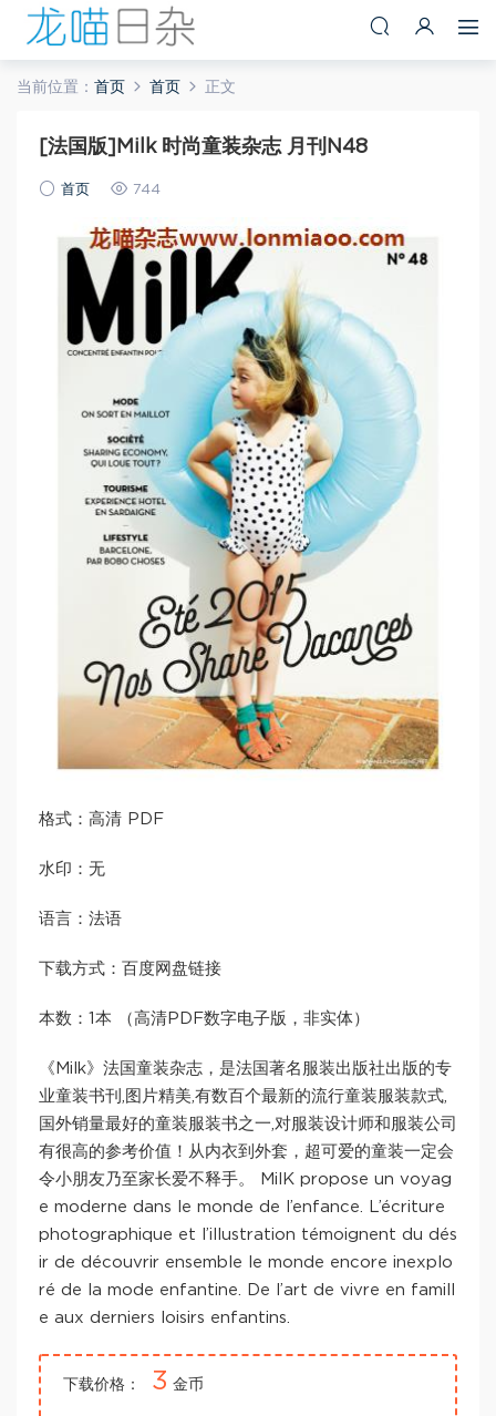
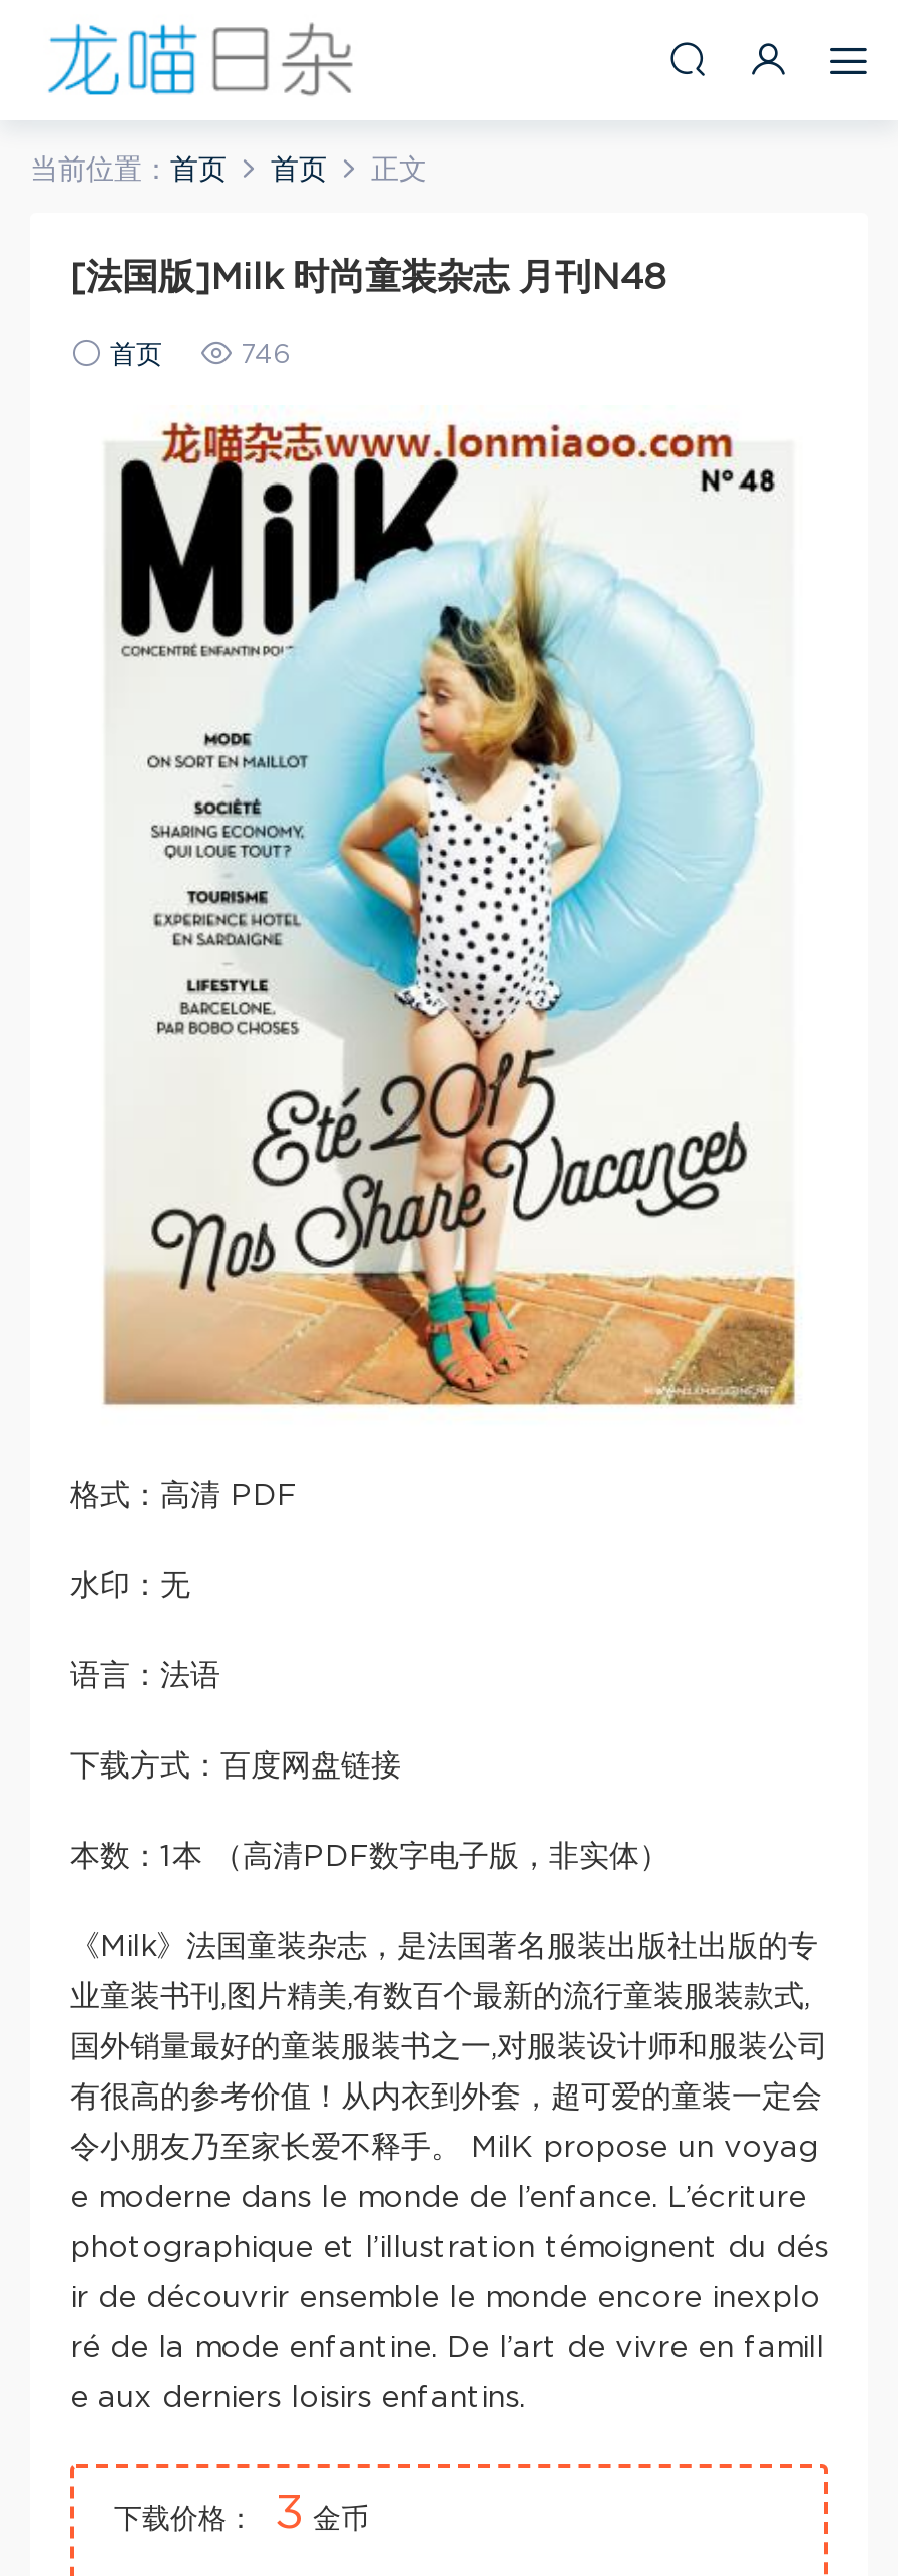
[128,183,161,197] 744 -> [233,343,291,369] 746

